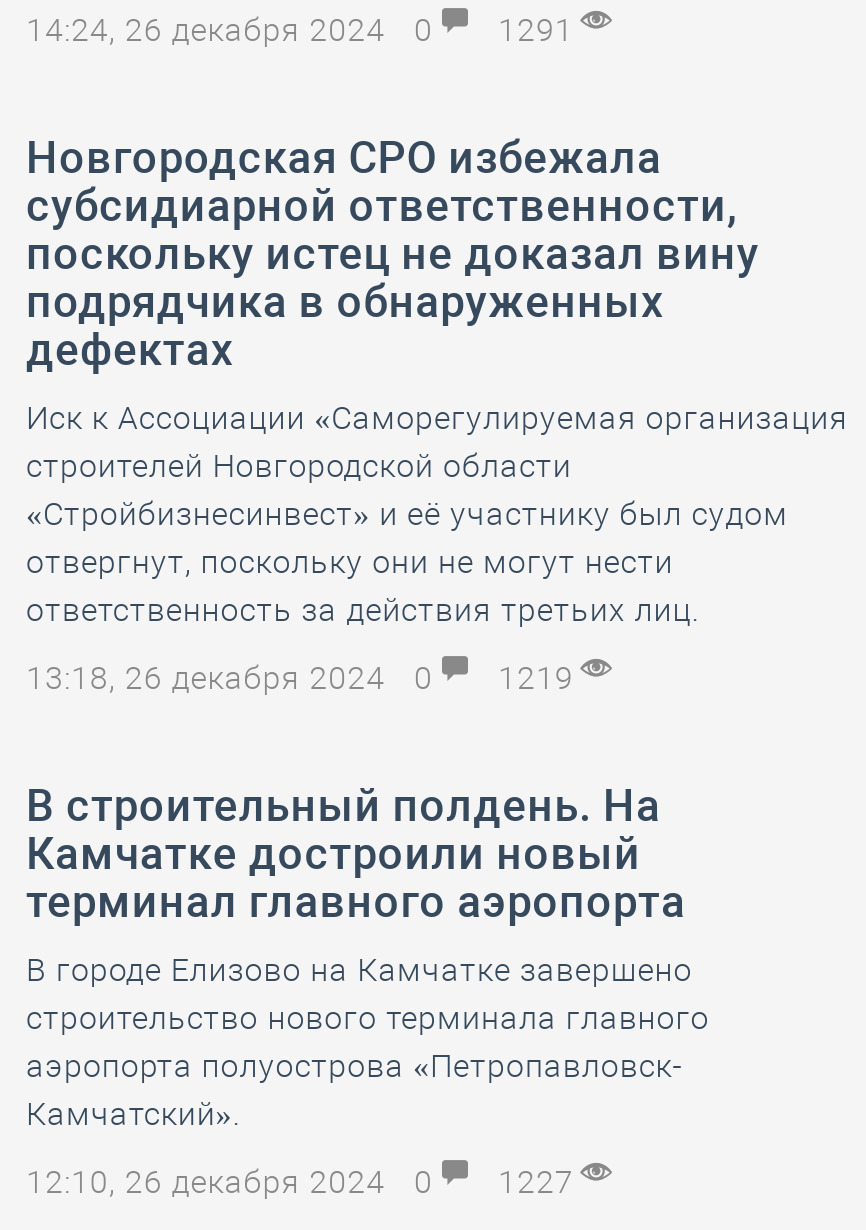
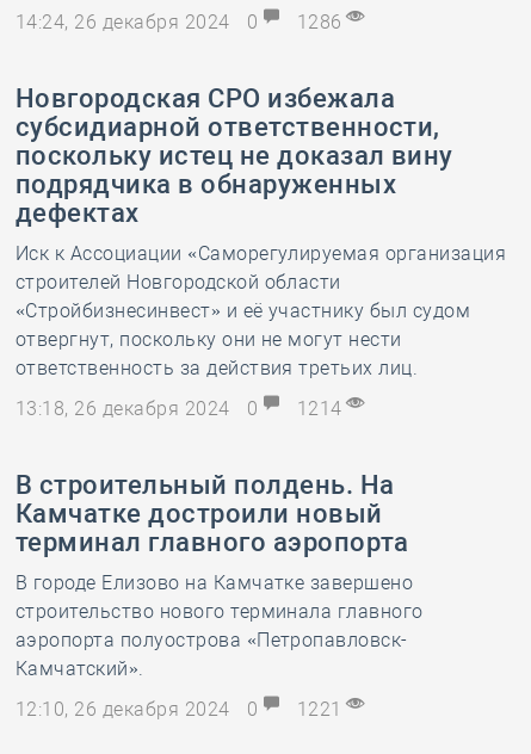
[26,11,583,49] 14:24, 26 декабря 2024 0 1291 -> [16,11,348,33] 14:24, 26 декабря 2024 0 1286
[26,659,583,697] 13:18, 26 декабря 2024 0 1219 -> [16,397,348,420] 13:18, 26 декабря 2024 0 1214
[26,1163,583,1201] 12:10, 26 декабря 2024 0 1227 -> [16,698,348,721] 12:10, 26 декабря 2024 0 1221

